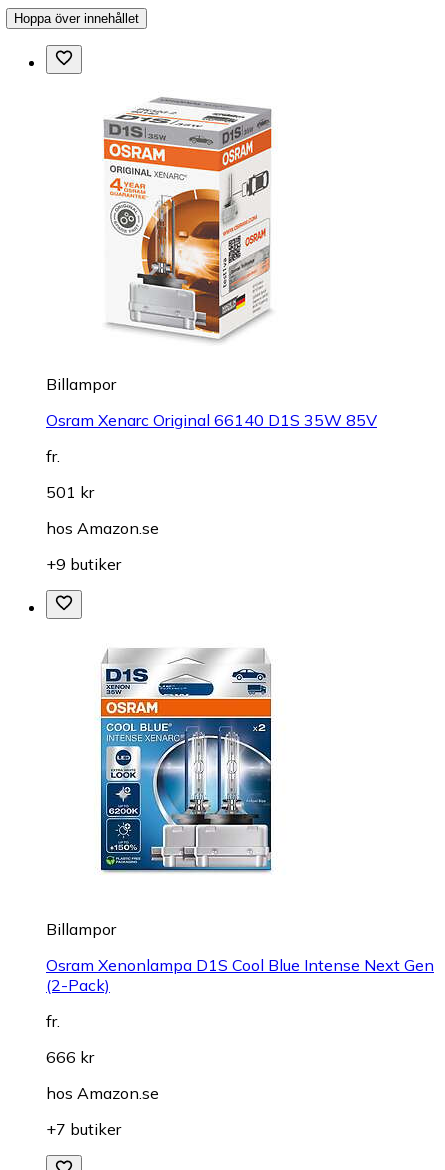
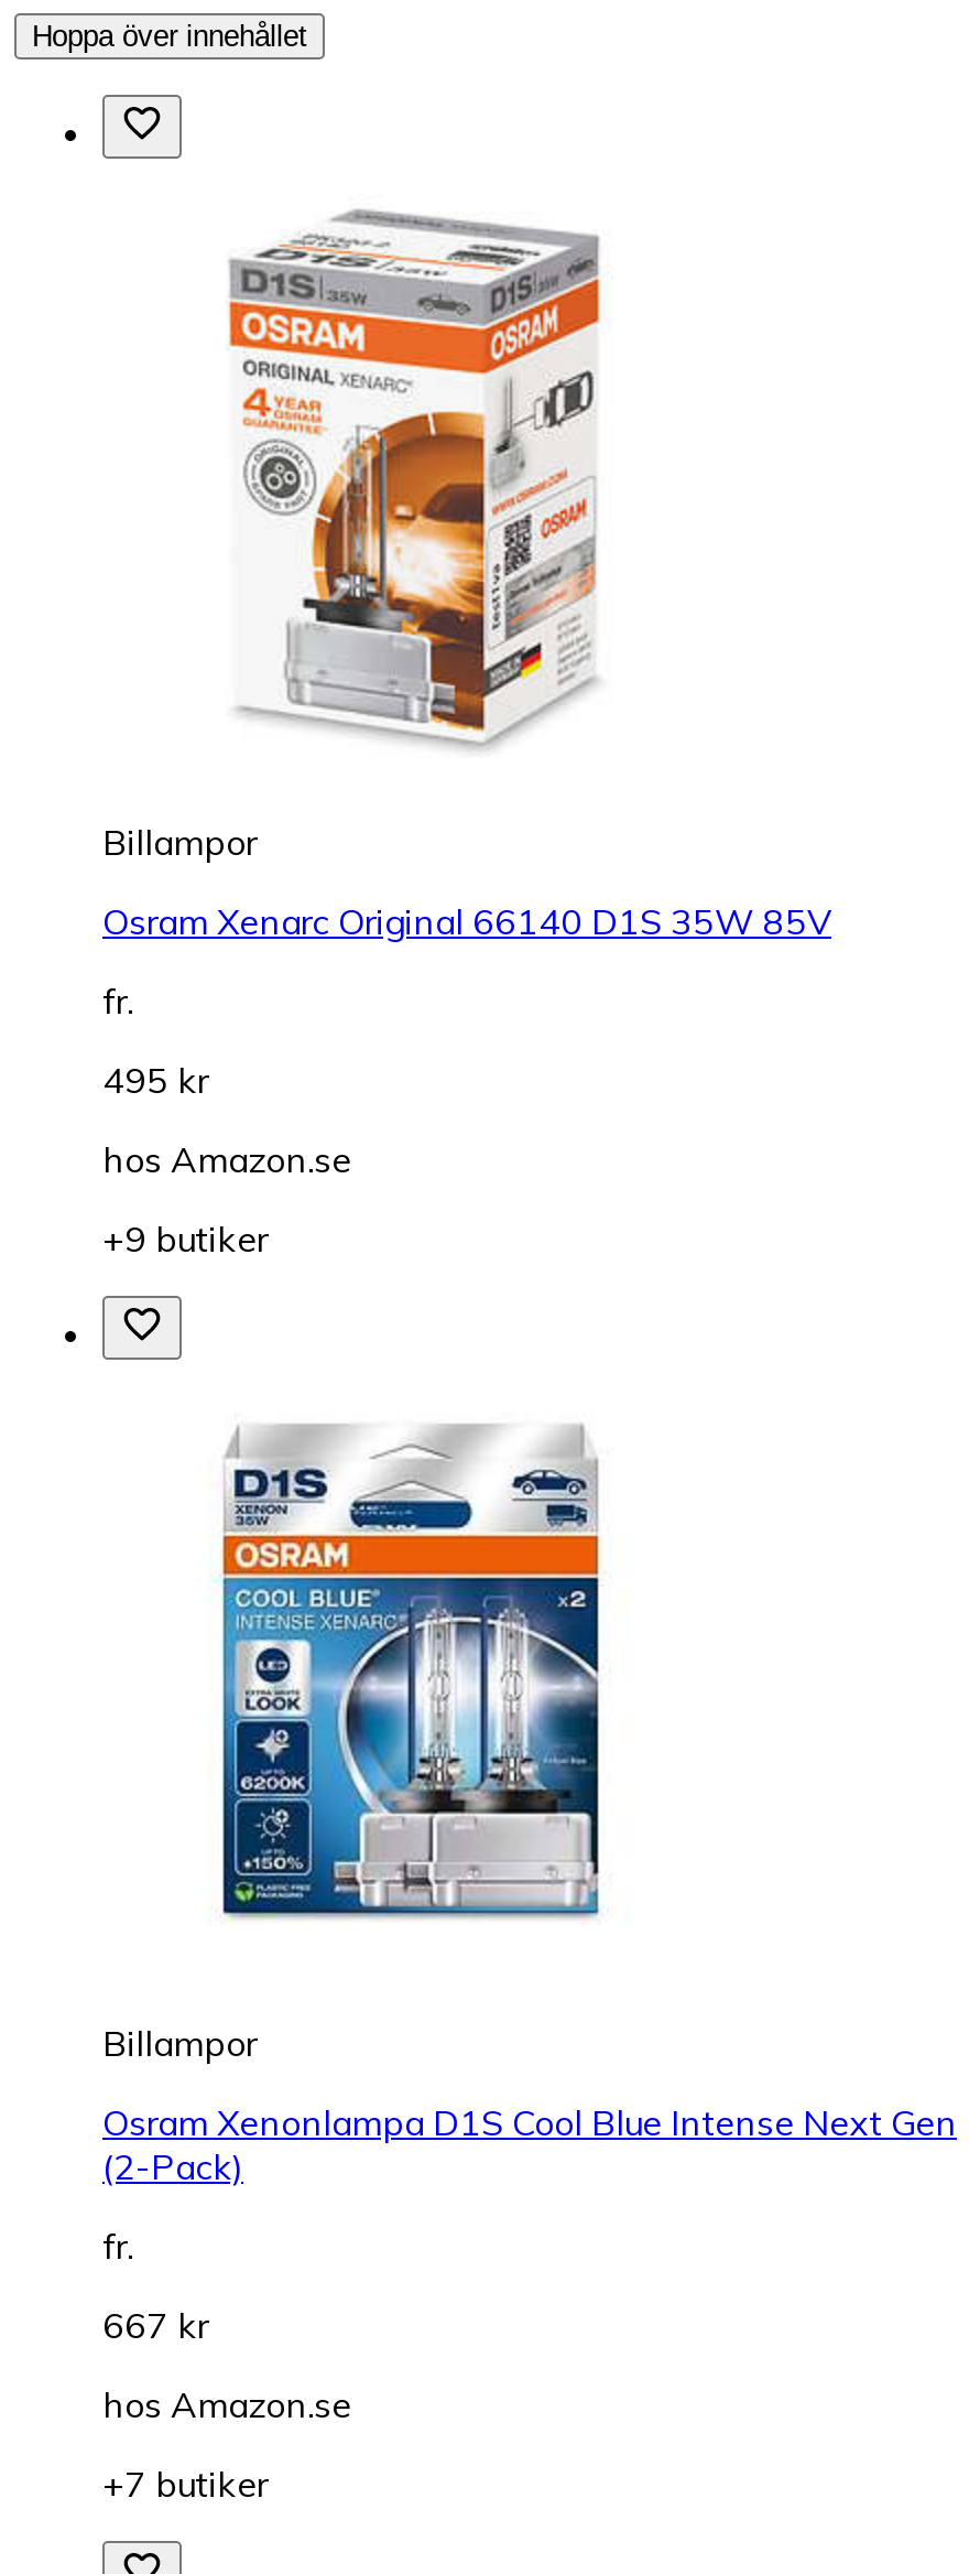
[46,482,94,502] 501 kr -> [102,1058,208,1103] 495 kr
[46,1047,94,1067] 666 kr -> [102,2304,208,2348] 667 kr

